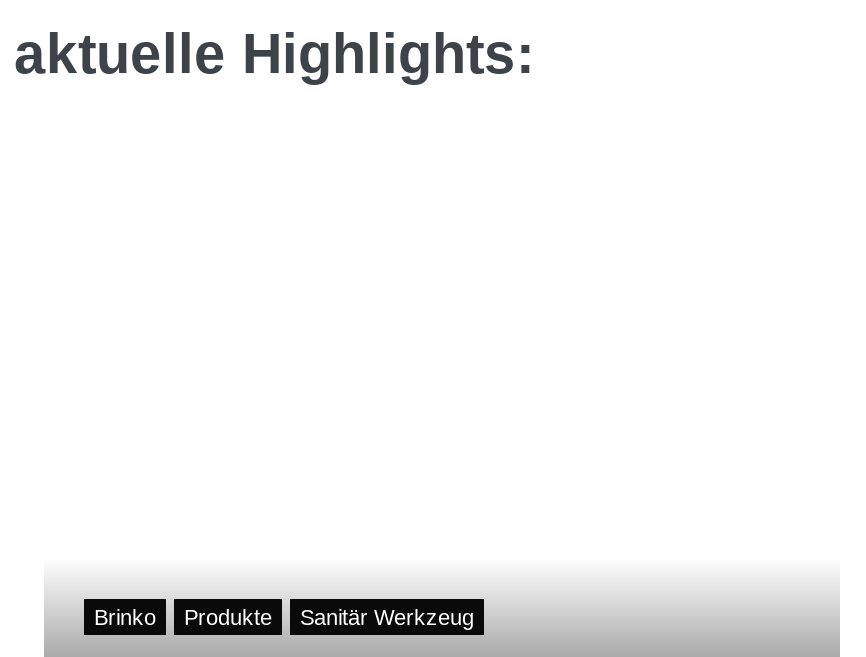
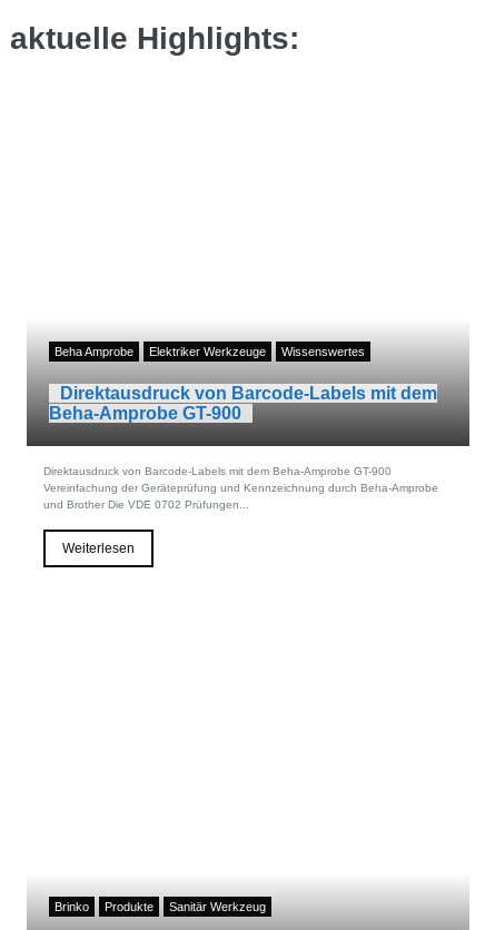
none -> [43,345,438,556] Beha Amprobe | Elektriker Werkzeuge | Wissenswertes | Direktausdruck von Barcode-Labels mit dem | Beha-Amprobe GT-900 | Direktausdruck von Barcode-Labels mit dem Beha-Amprobe GT-900 | Vereinfachung der Geräteprüfung und Kennzeichnung durch Beha-Amprobe | und Brother Die VDE 0702 Prüfungen... | Weiterlesen

